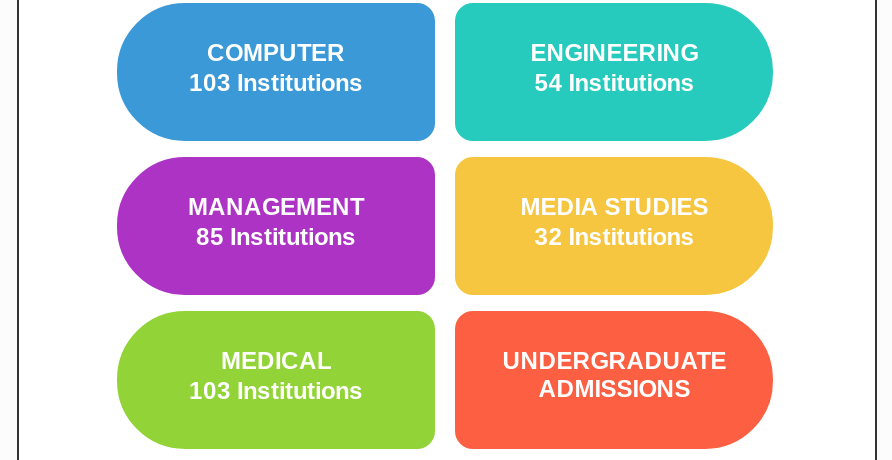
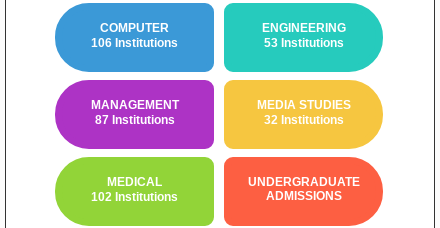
[189,70,363,98] 103 Institutions -> [91,36,178,50] 106 Institutions
[534,70,694,98] 54 Institutions -> [264,36,344,50] 53 Institutions
[196,224,356,252] 85 Institutions -> [94,113,174,127] 87 Institutions
[189,378,363,406] 103 Institutions -> [91,190,178,204] 102 Institutions

